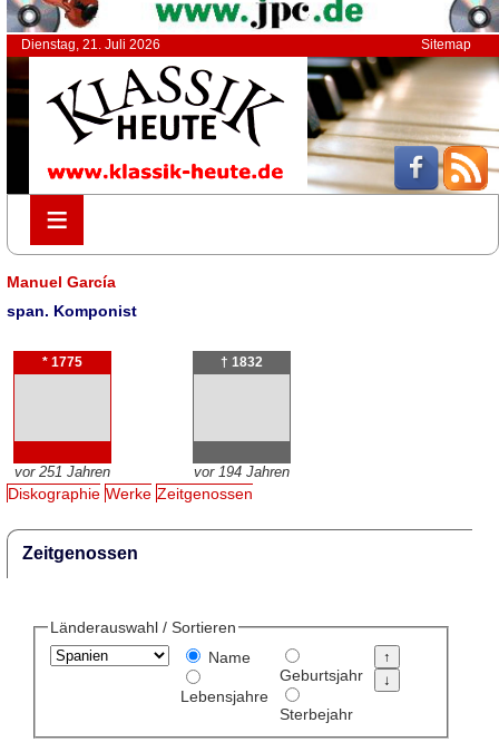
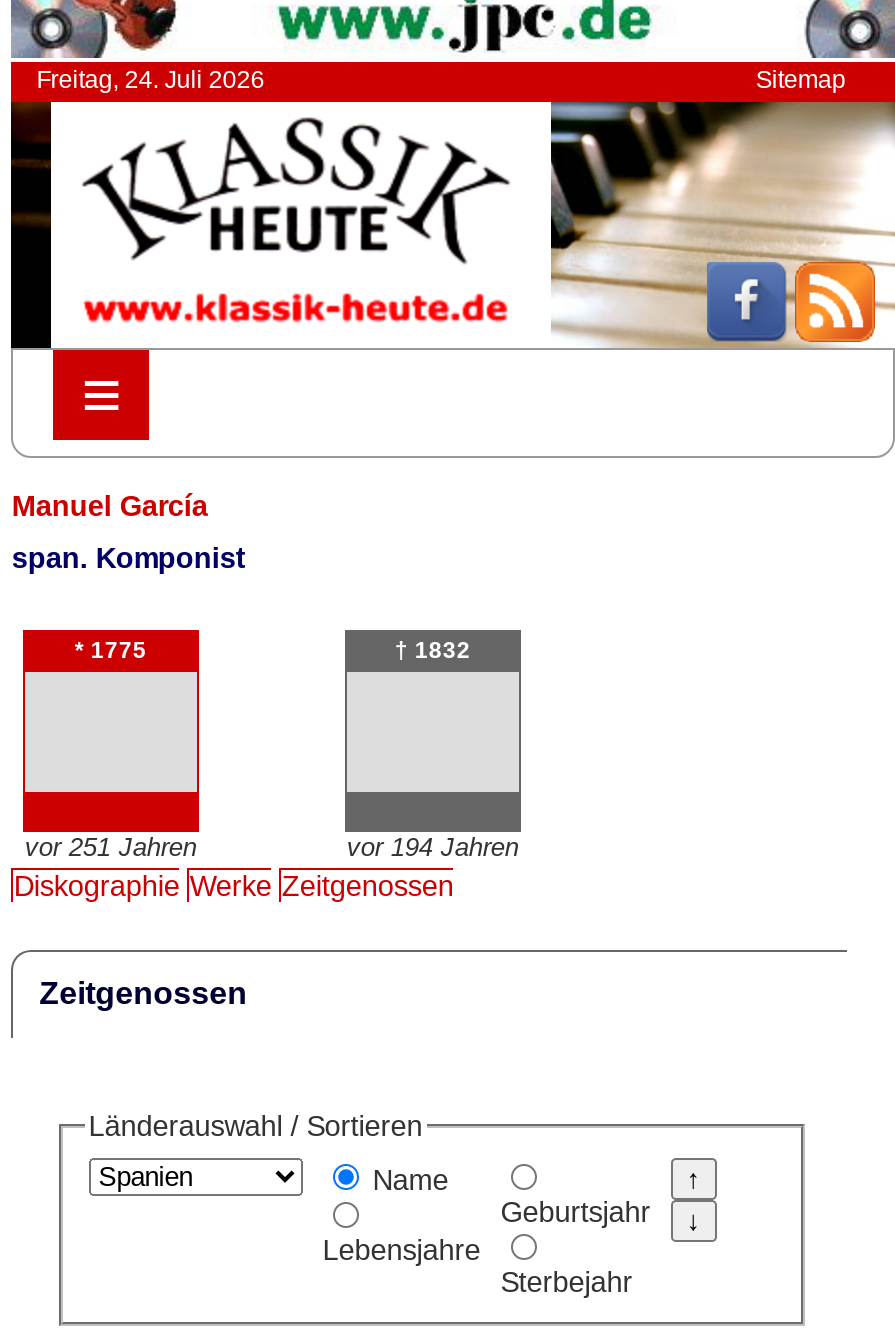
[21,37,160,52] Dienstag, 21. Juli 2026 -> [36,66,264,94] Freitag, 24. Juli 2026

